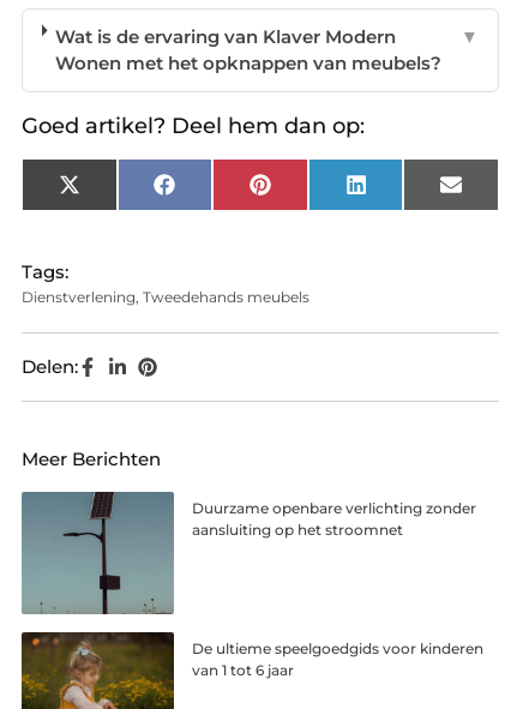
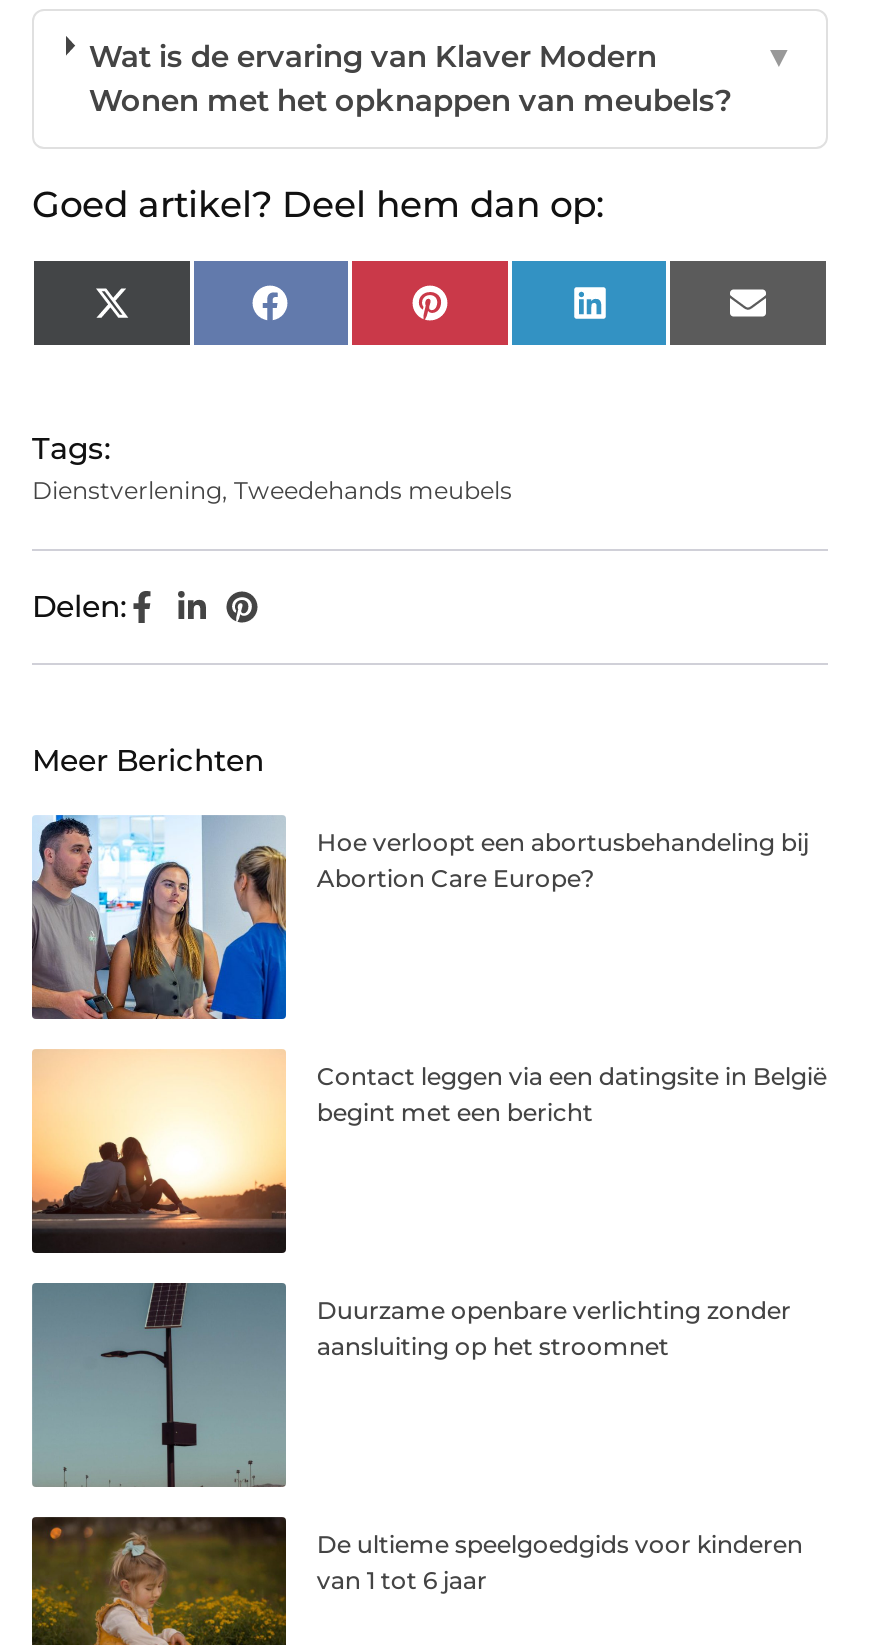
none -> [30,815,809,1021] [image] | Hoe verloopt een abortusbehandeling bij | Abortion Care Europe?
none -> [30,1049,827,1255] [image] | Contact leggen via een datingsite in België | begint met een bericht

